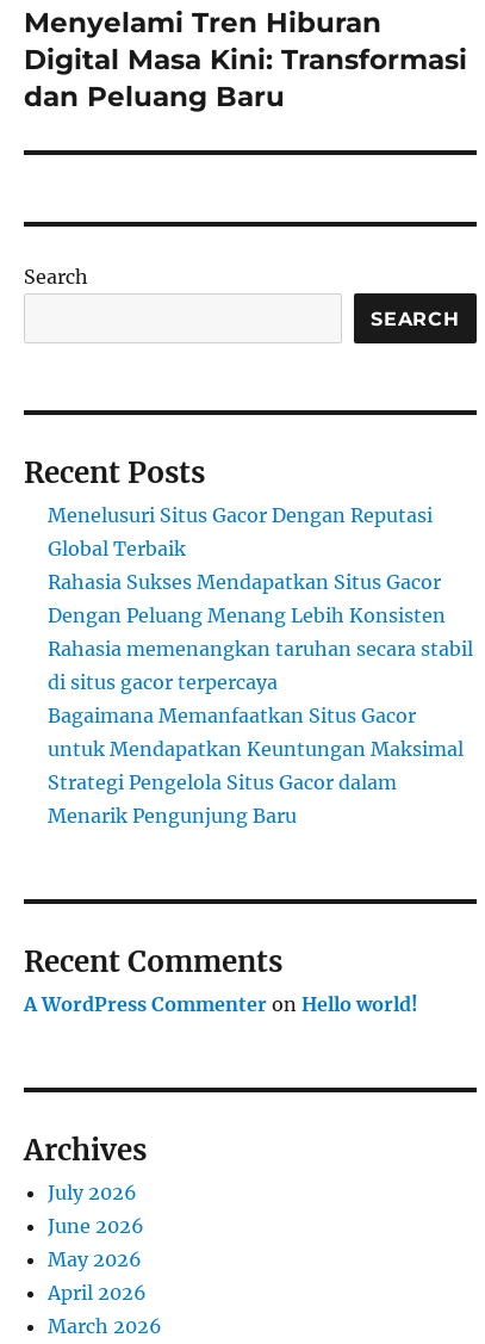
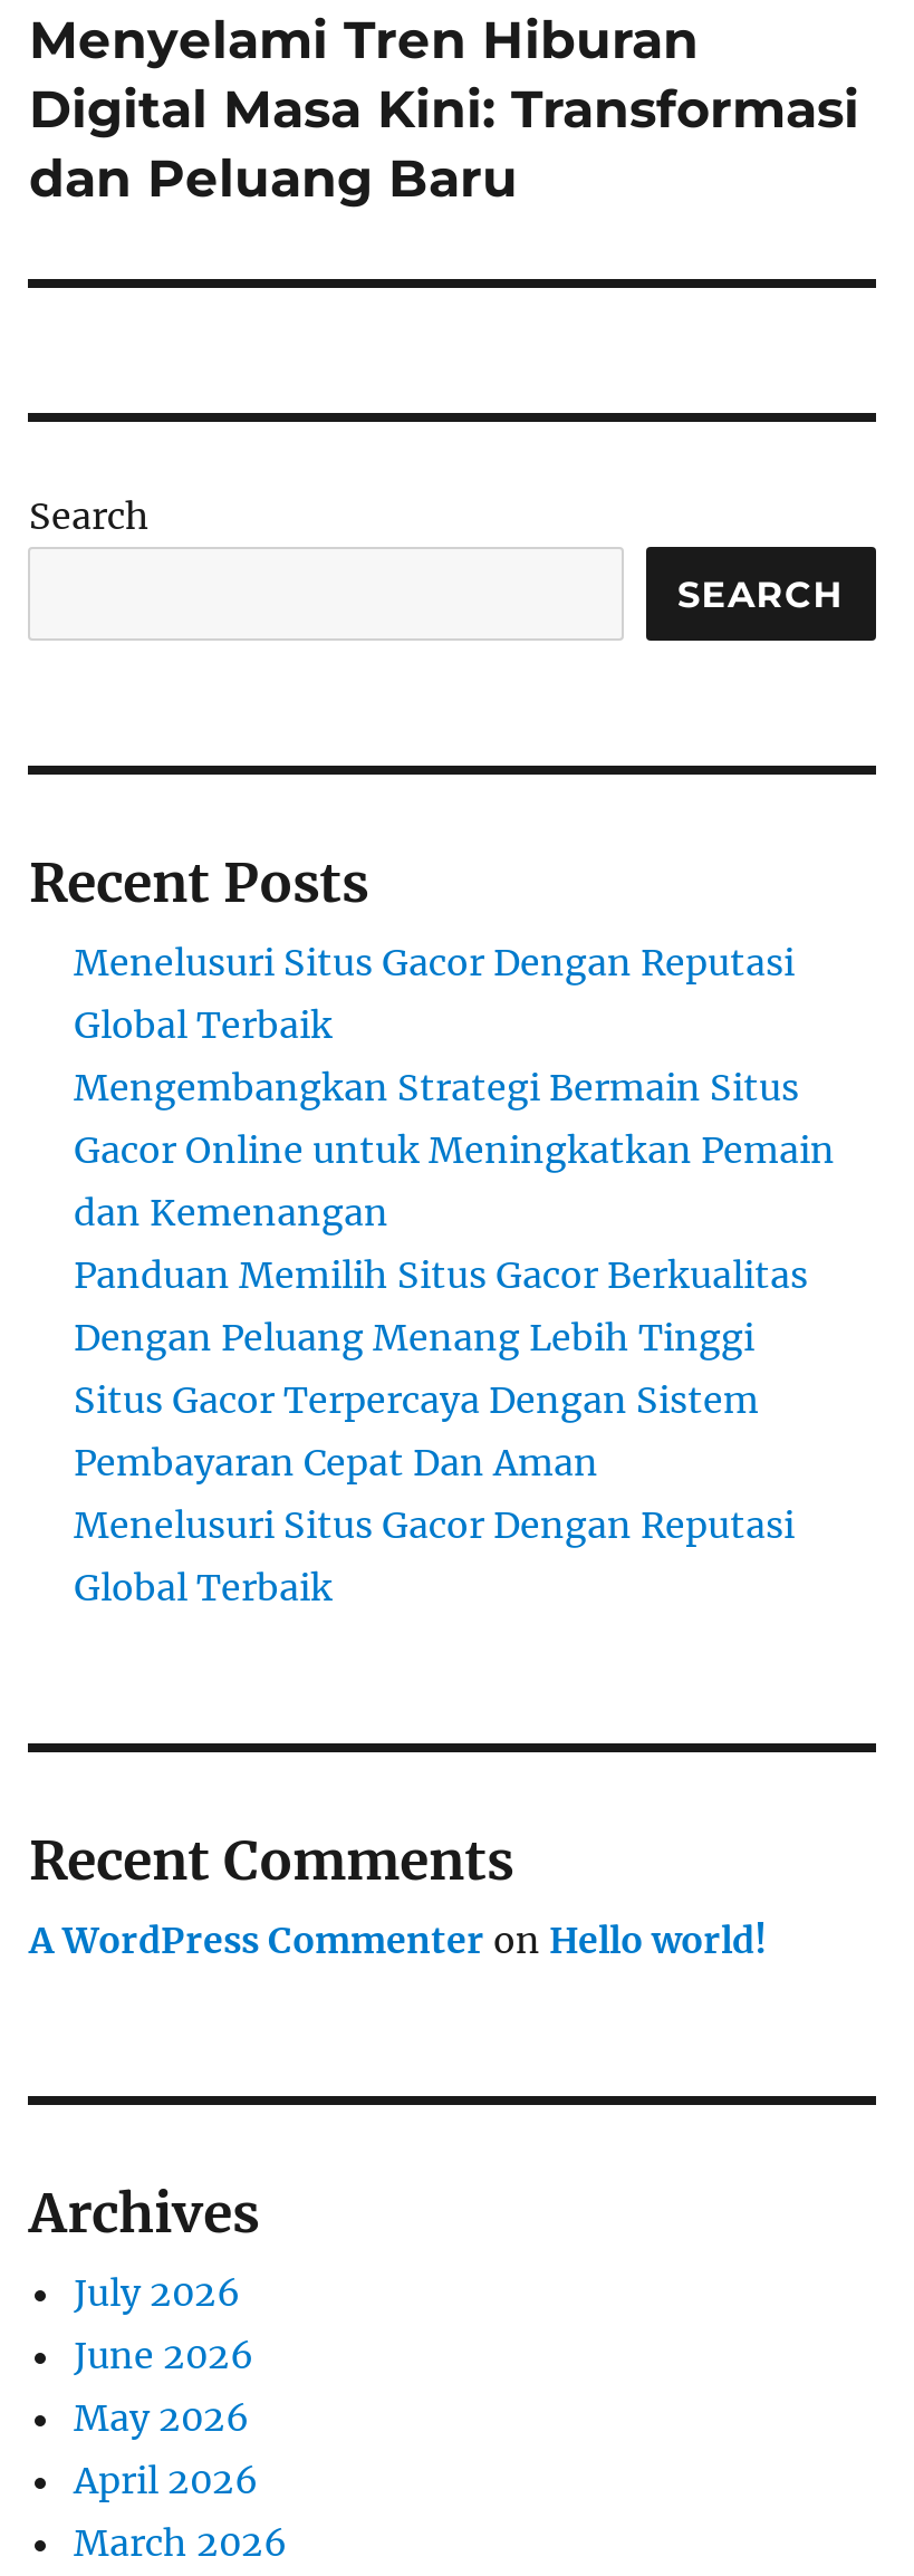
[48,570,474,828] Rahasia Sukses Mendapatkan Situs Gacor | Dengan Peluang Menang Lebih Konsisten | Rahasia memenangkan taruhan secara stabil | di situs gacor terpercaya | Bagaimana Memanfaatkan Situs Gacor | untuk Mendapatkan Keuntungan Maksimal | Strategi Pengelola Situs Gacor dalam | Menarik Pengunjung Baru -> [74,1065,835,1610] Mengembangkan Strategi Bermain Situs | Gacor Online untuk Meningkatkan Pemain | dan Kemenangan | Panduan Memilih Situs Gacor Berkualitas | Dengan Peluang Menang Lebih Tinggi | Situs Gacor Terpercaya Dengan Sistem | Pembayaran Cepat Dan Aman | Menelusuri Situs Gacor Dengan Reputasi | Global Terbaik

